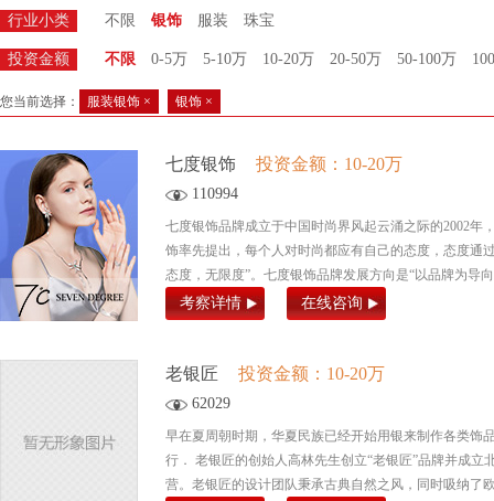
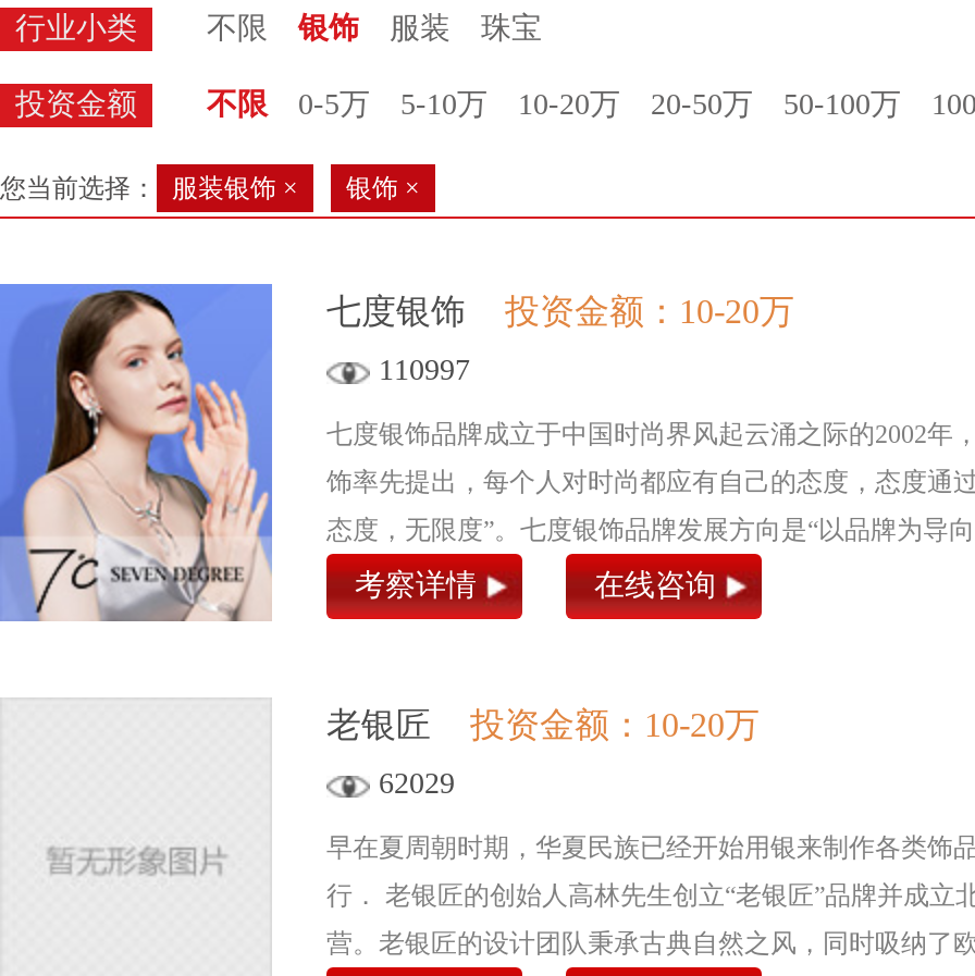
[187,185,238,202] 110994 -> [370,354,470,386] 110997

